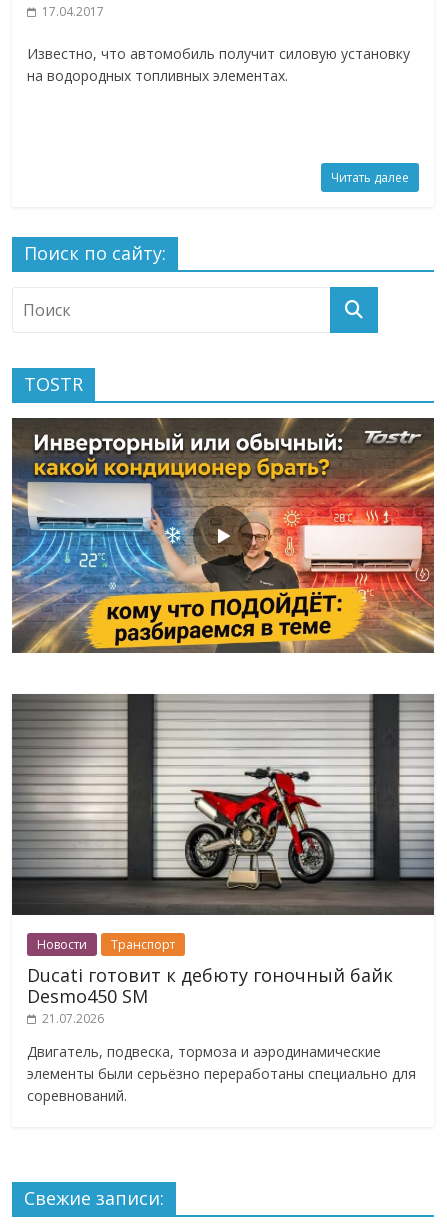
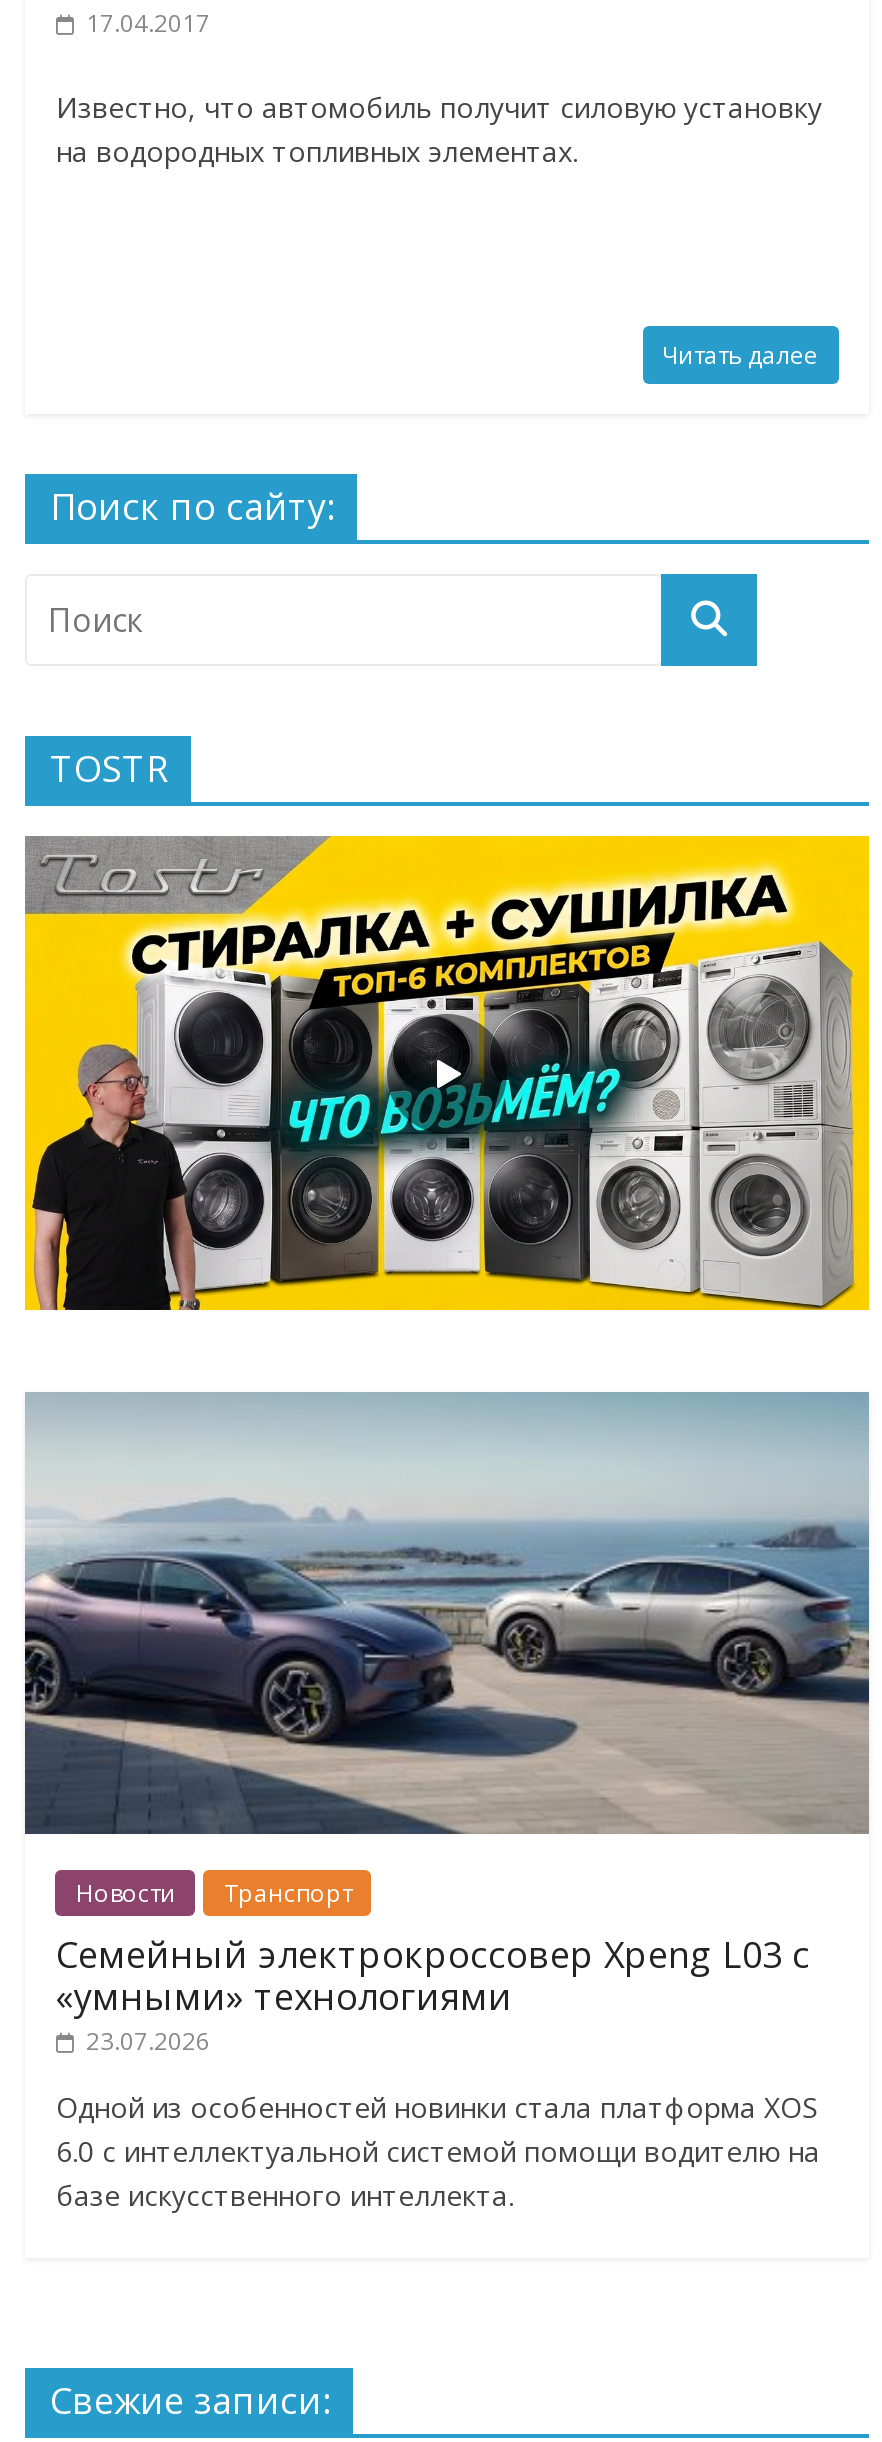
[11,417,435,654] [image] -> [23,834,871,1312] [image]
[12,693,434,915] [image] -> [25,1392,869,1834] [image]
[27,963,393,1027] Ducati готовит к дебюту гоночный байк | Desmo450 SM | 21.07.2026 -> [56,1931,810,2059] Семейный электрокроссовер Xpeng L03 с | «умными» технологиями | 23.07.2026
[27,1042,416,1105] Двигатель, подвеска, тормоза и аэродинамические | элементы были серьёзно переработаны специально для | соревнований. -> [56,2089,820,2215] Одной из особенностей новинки стала платформа XOS | 6.0 с интеллектуальной системой помощи водителю на | базе искусственного интеллекта.

